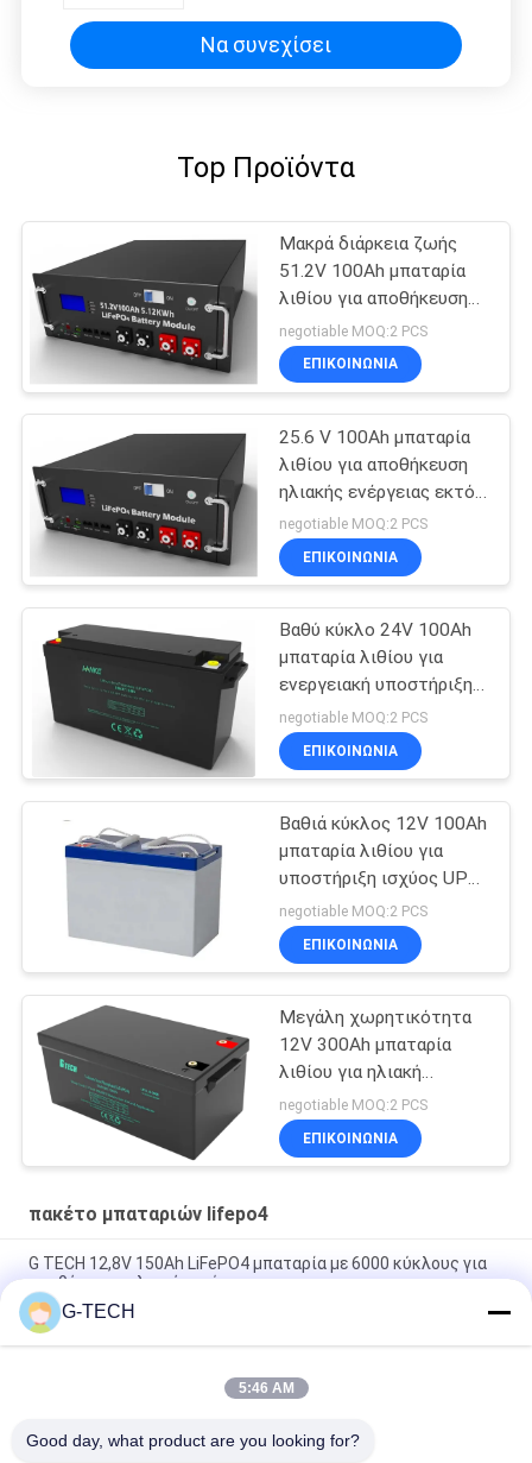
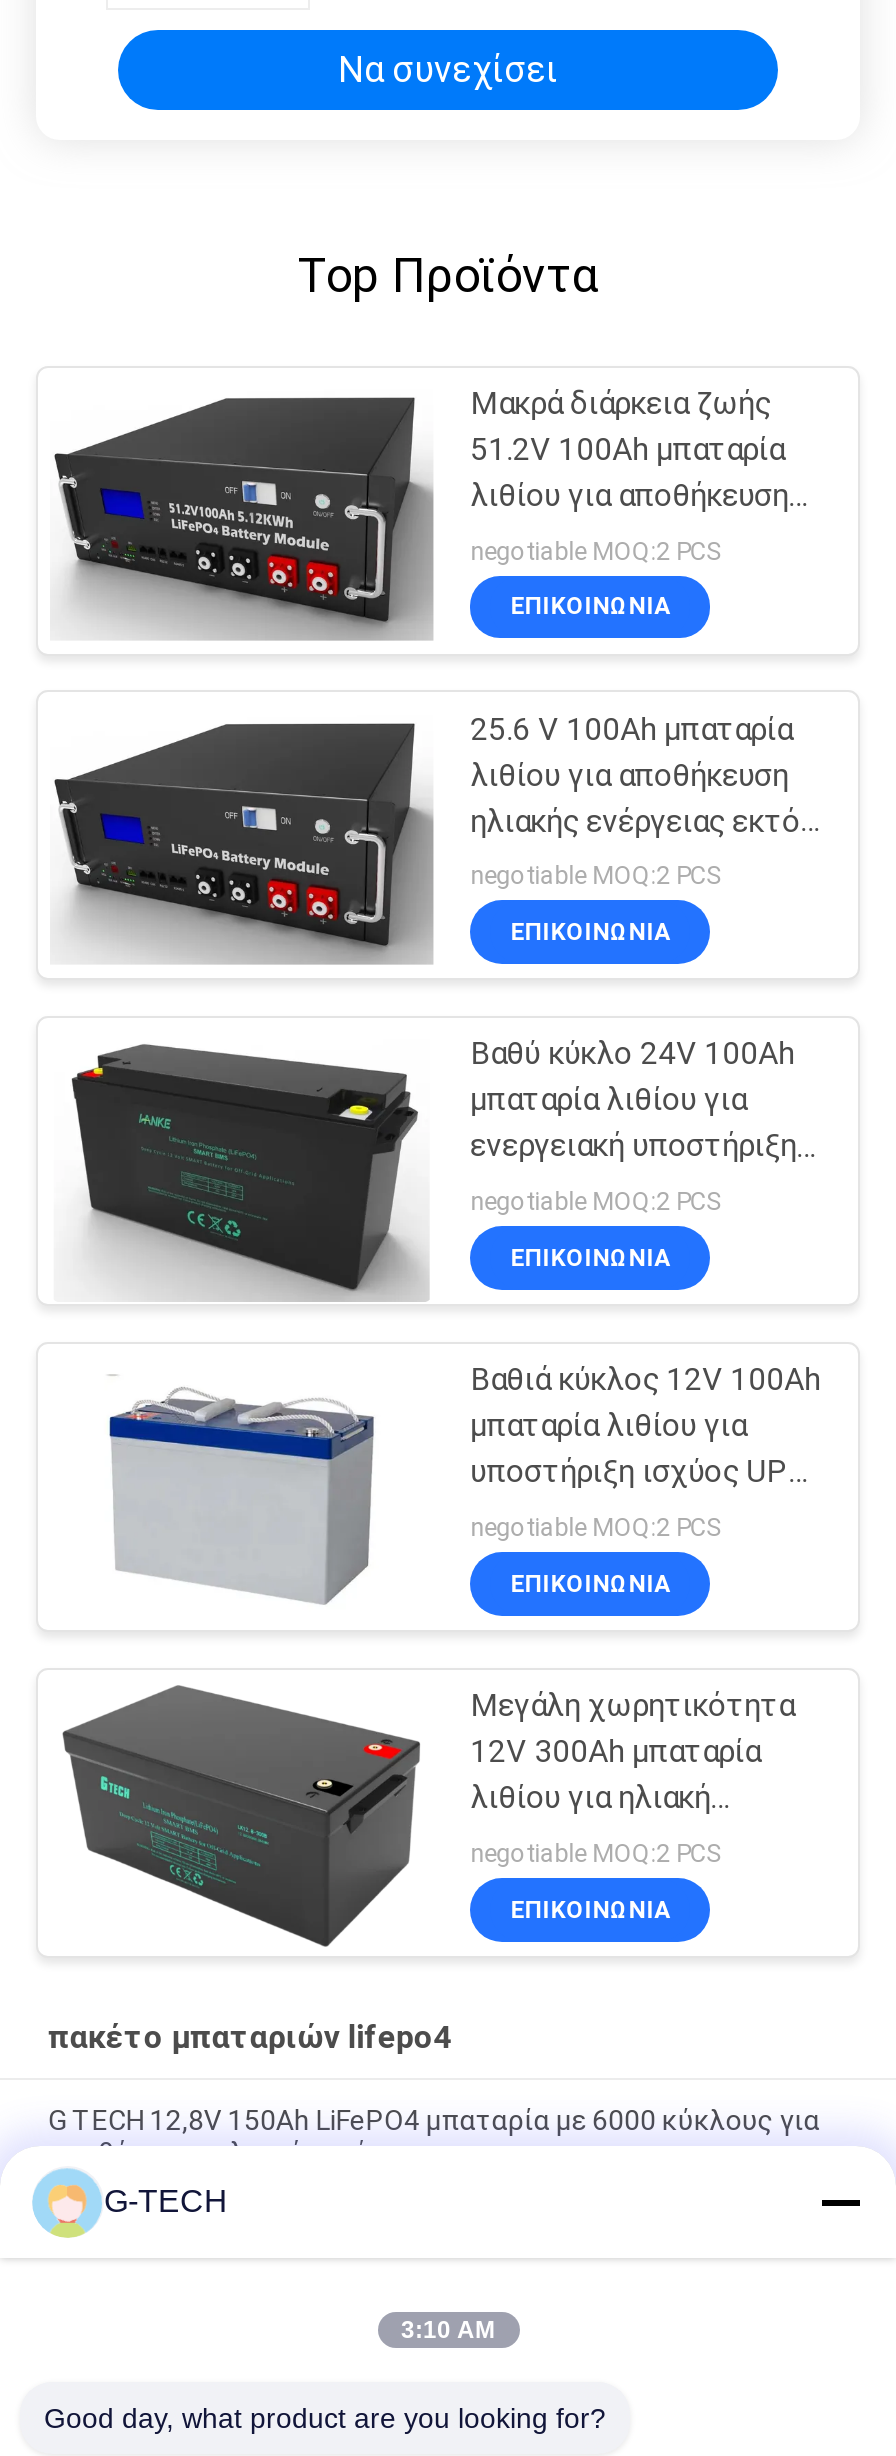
[238,1380,294,1396] 5:46 AM -> [401,2316,495,2344] 3:10 AM

